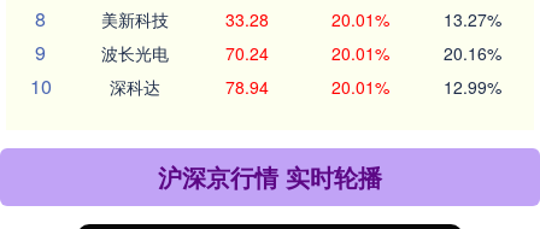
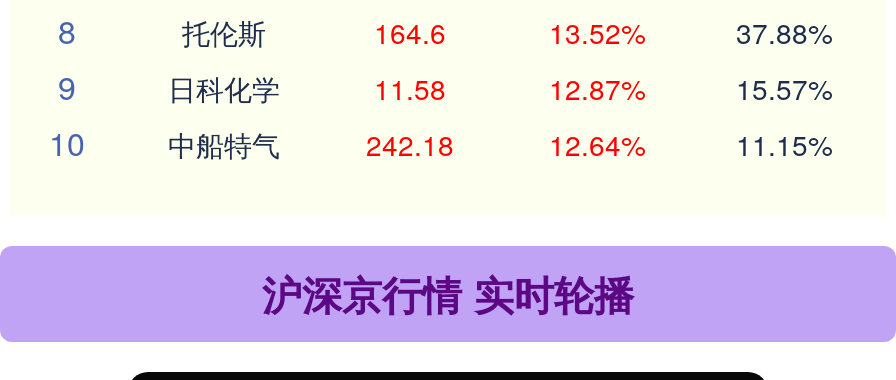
[101,7,501,31] 美新科技 | 33.28 | 20.01% | 13.27% -> [182,12,832,52] 托伦斯 | 164.6 | 13.52% | 37.88%
[101,41,501,65] 波长光电 | 70.24 | 20.01% | 20.16% -> [168,68,832,108] 日科化学 | 11.58 | 12.87% | 15.57%
[110,75,501,99] 深科达 | 78.94 | 20.01% | 12.99% -> [168,124,832,164] 中船特气 | 242.18 | 12.64% | 11.15%

